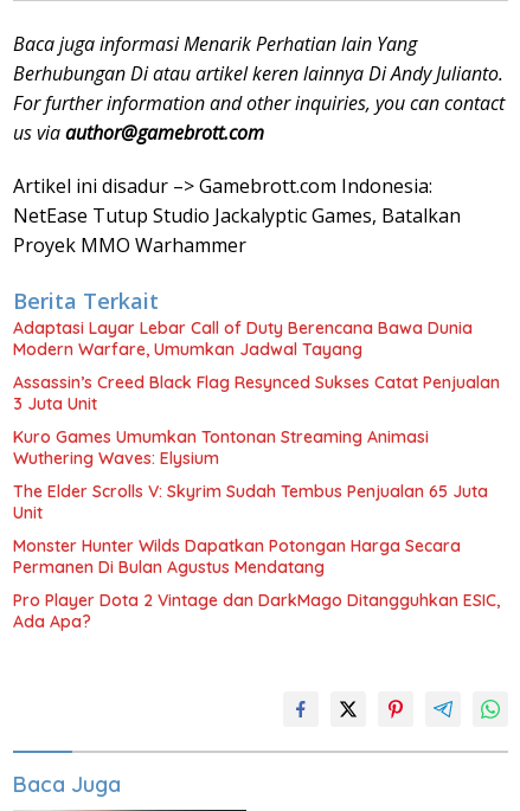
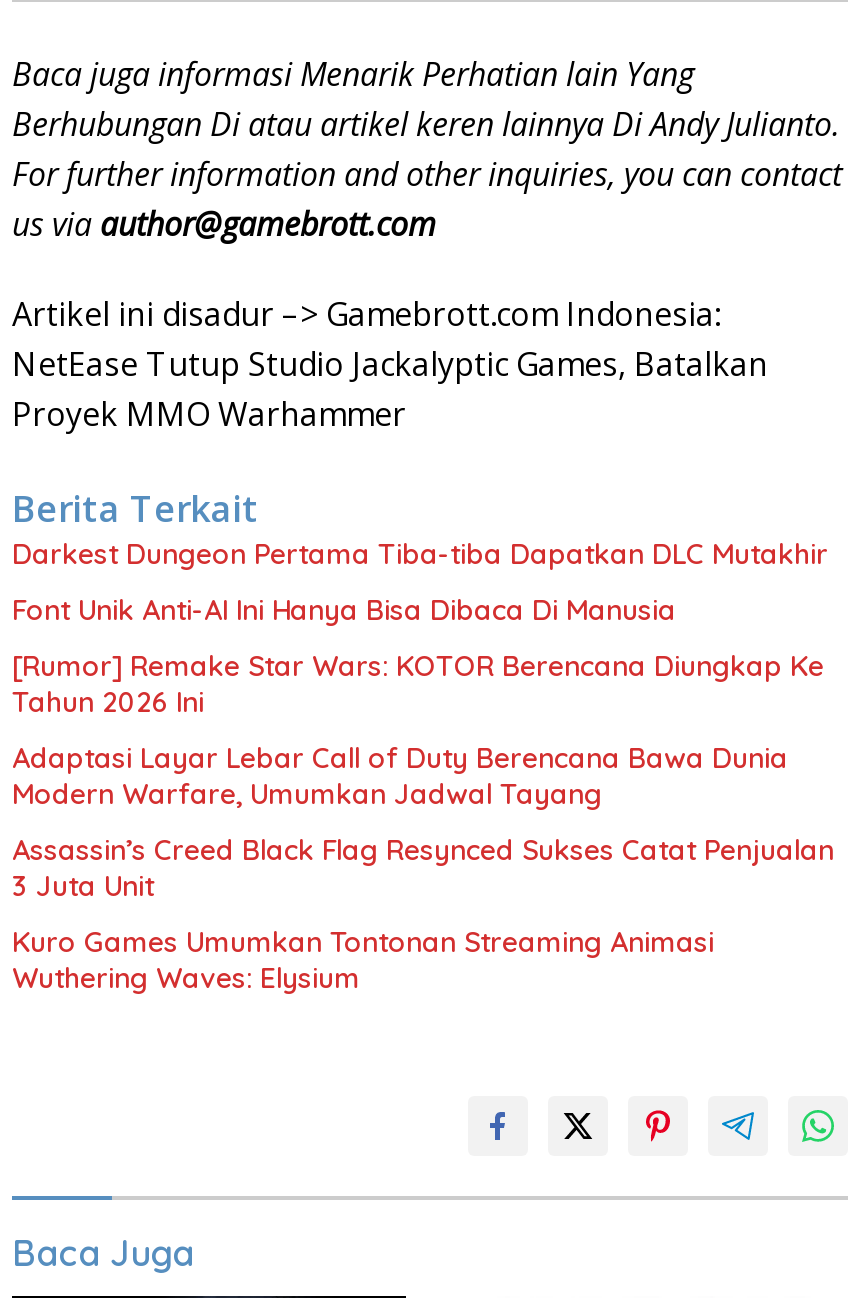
none -> [12,536,828,720] Darkest Dungeon Pertama Tiba-tiba Dapatkan DLC Mutakhir | Font Unik Anti-AI Ini Hanya Bisa Dibaca Di Manusia | [Rumor] Remake Star Wars: KOTOR Berencana Diungkap Ke | Tahun 2026 Ini
moved [13,317,500,469] -> [12,740,834,996]: Adaptasi Layar Lebar Call of Duty Berencana Bawa Dunia | Modern Warfare, Umumkan Jadwal Tayang | Assassin’s Creed Black Flag Resynced Sukses Catat Penjualan | 3 Juta Unit | Kuro Games Umumkan Tontonan Streaming Animasi | Wuthering Waves: Elysium
[13,481,500,632] The Elder Scrolls V: Skyrim Sudah Tembus Penjualan 65 Juta | Unit | Monster Hunter Wilds Dapatkan Potongan Harga Secara | Permanen Di Bulan Agustus Mendatang | Pro Player Dota 2 Vintage dan DarkMago Ditangguhkan ESIC, | Ada Apa? -> none

